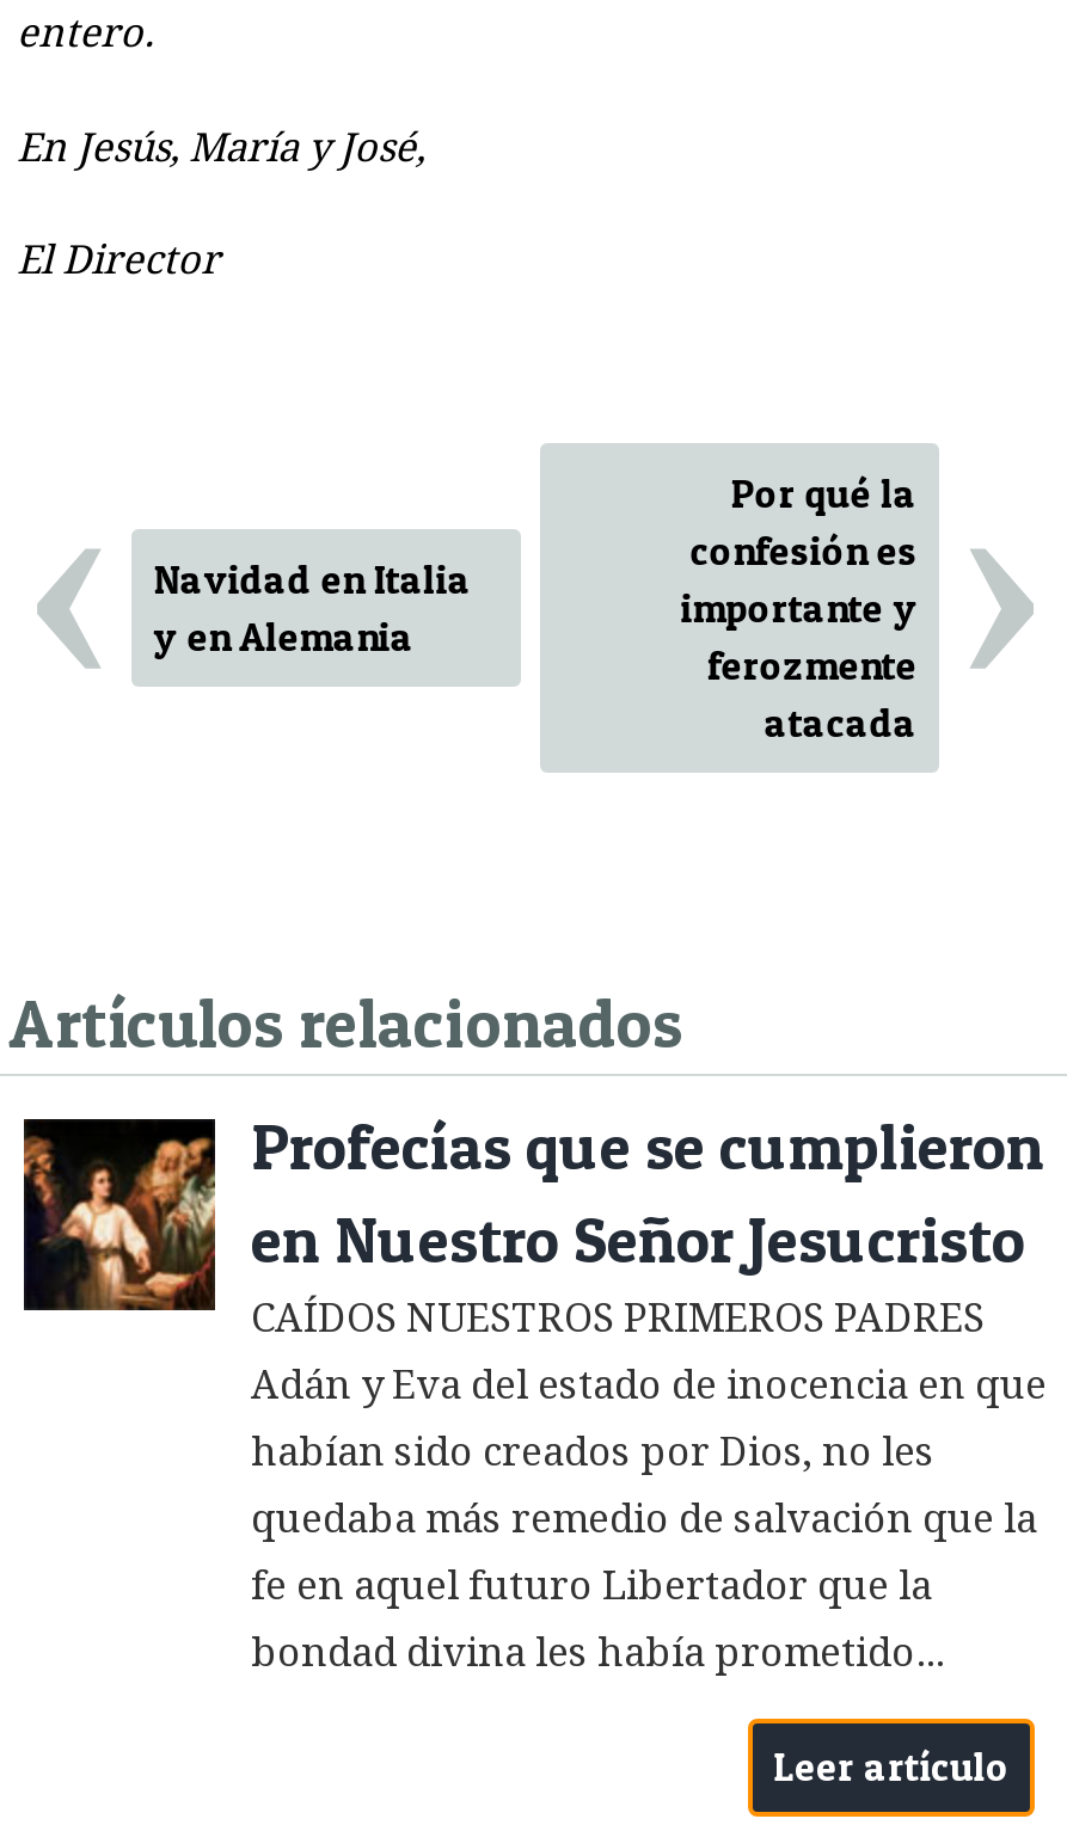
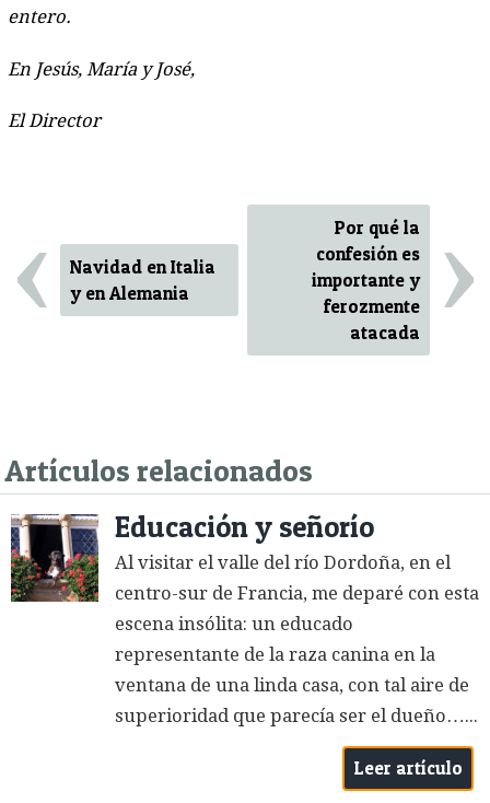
[22,1107,1044,1341] [image] | Profecías que se cumplieron | en Nuestro Señor Jesucristo | CAÍDOS NUESTROS PRIMEROS PADRES -> [10,509,451,603] [image] | Educación y señorío | Al visitar el valle del río Dordoña, en el
[251,1363,1047,1408] Adán y Eva del estado de inocencia en que -> [115,583,479,604] centro-sur de Francia, me deparé con esta
[251,1429,934,1475] habían sido creados por Dios, no les -> [115,614,353,634] escena insólita: un educado
[251,1496,1037,1542] quedaba más remedio de salvación que la -> [115,644,435,665] representante de la raza canina en la
[251,1563,932,1609] fe en aquel futuro Libertador que la -> [115,675,469,696] ventana de una linda casa, con tal aire de
[251,1630,944,1675] bondad divina les había prometido... -> [115,706,478,726] superioridad que parecía ser el dueño…...

